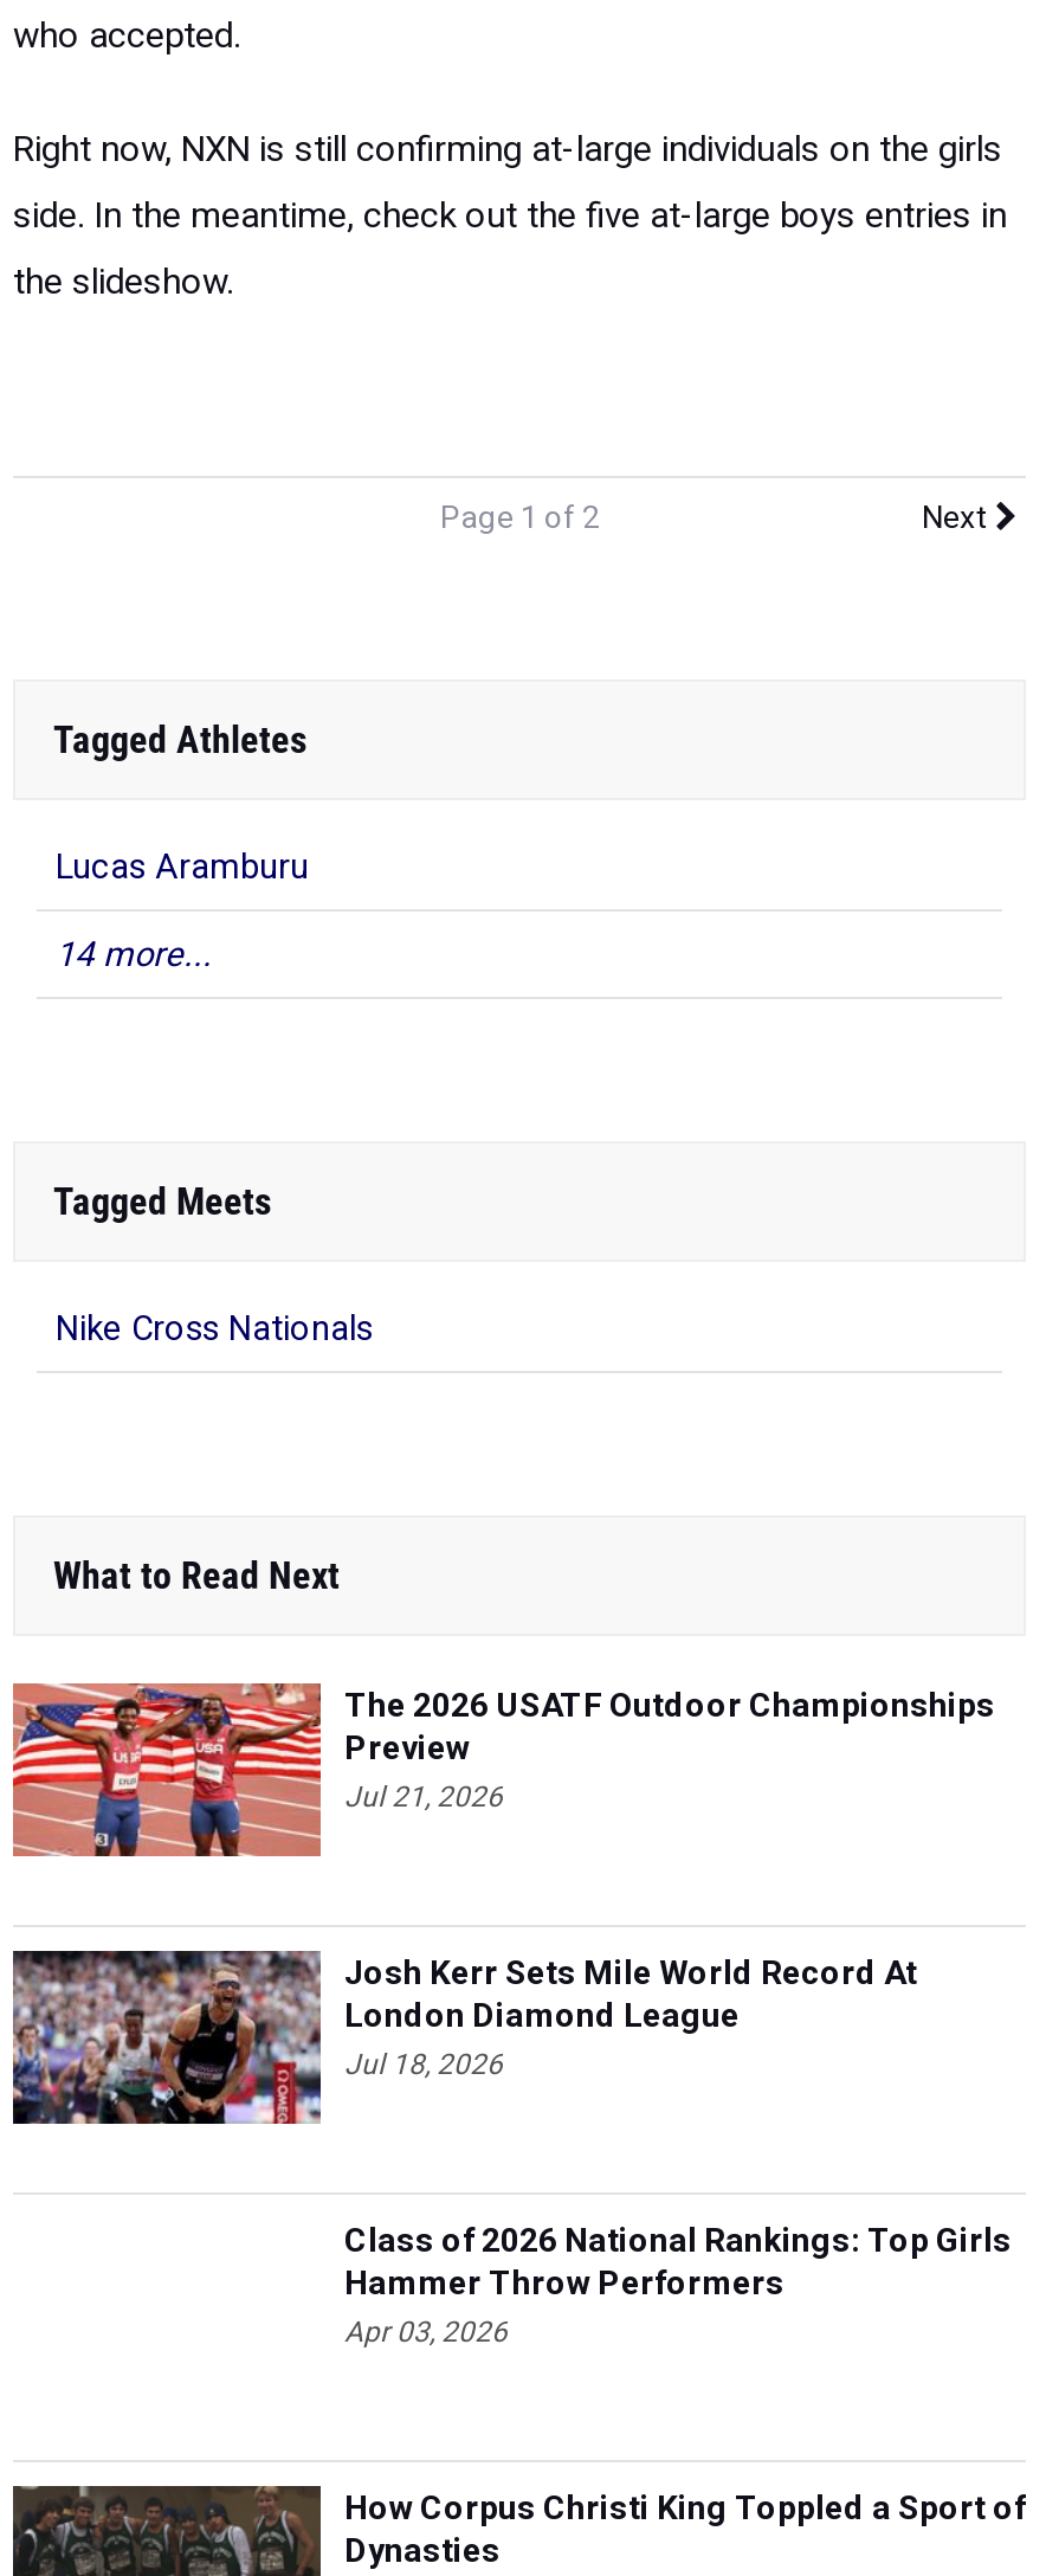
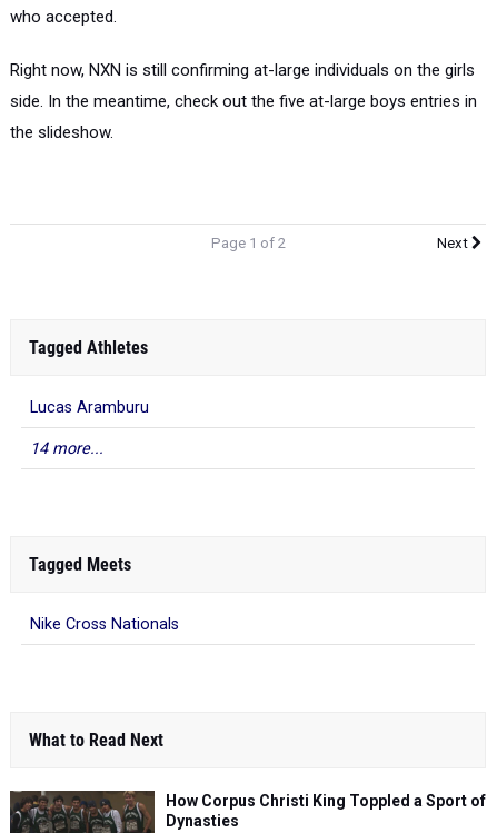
[11,1681,995,1859] [image] | The 2026 USATF Outdoor Championships | Preview | Jul 21, 2026 -> none
[11,1949,917,2126] [image] | Josh Kerr Sets Mile World Record At | London Diamond League | Jul 18, 2026 -> none
[344,2221,1012,2349] Class of 2026 National Rankings: Top Girls | Hammer Throw Performers | Apr 03, 2026 -> none

